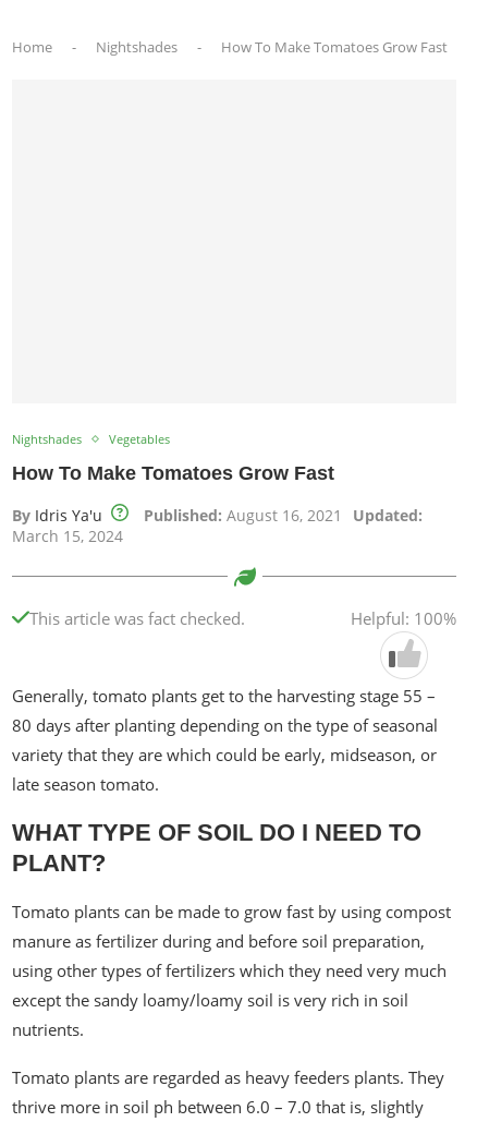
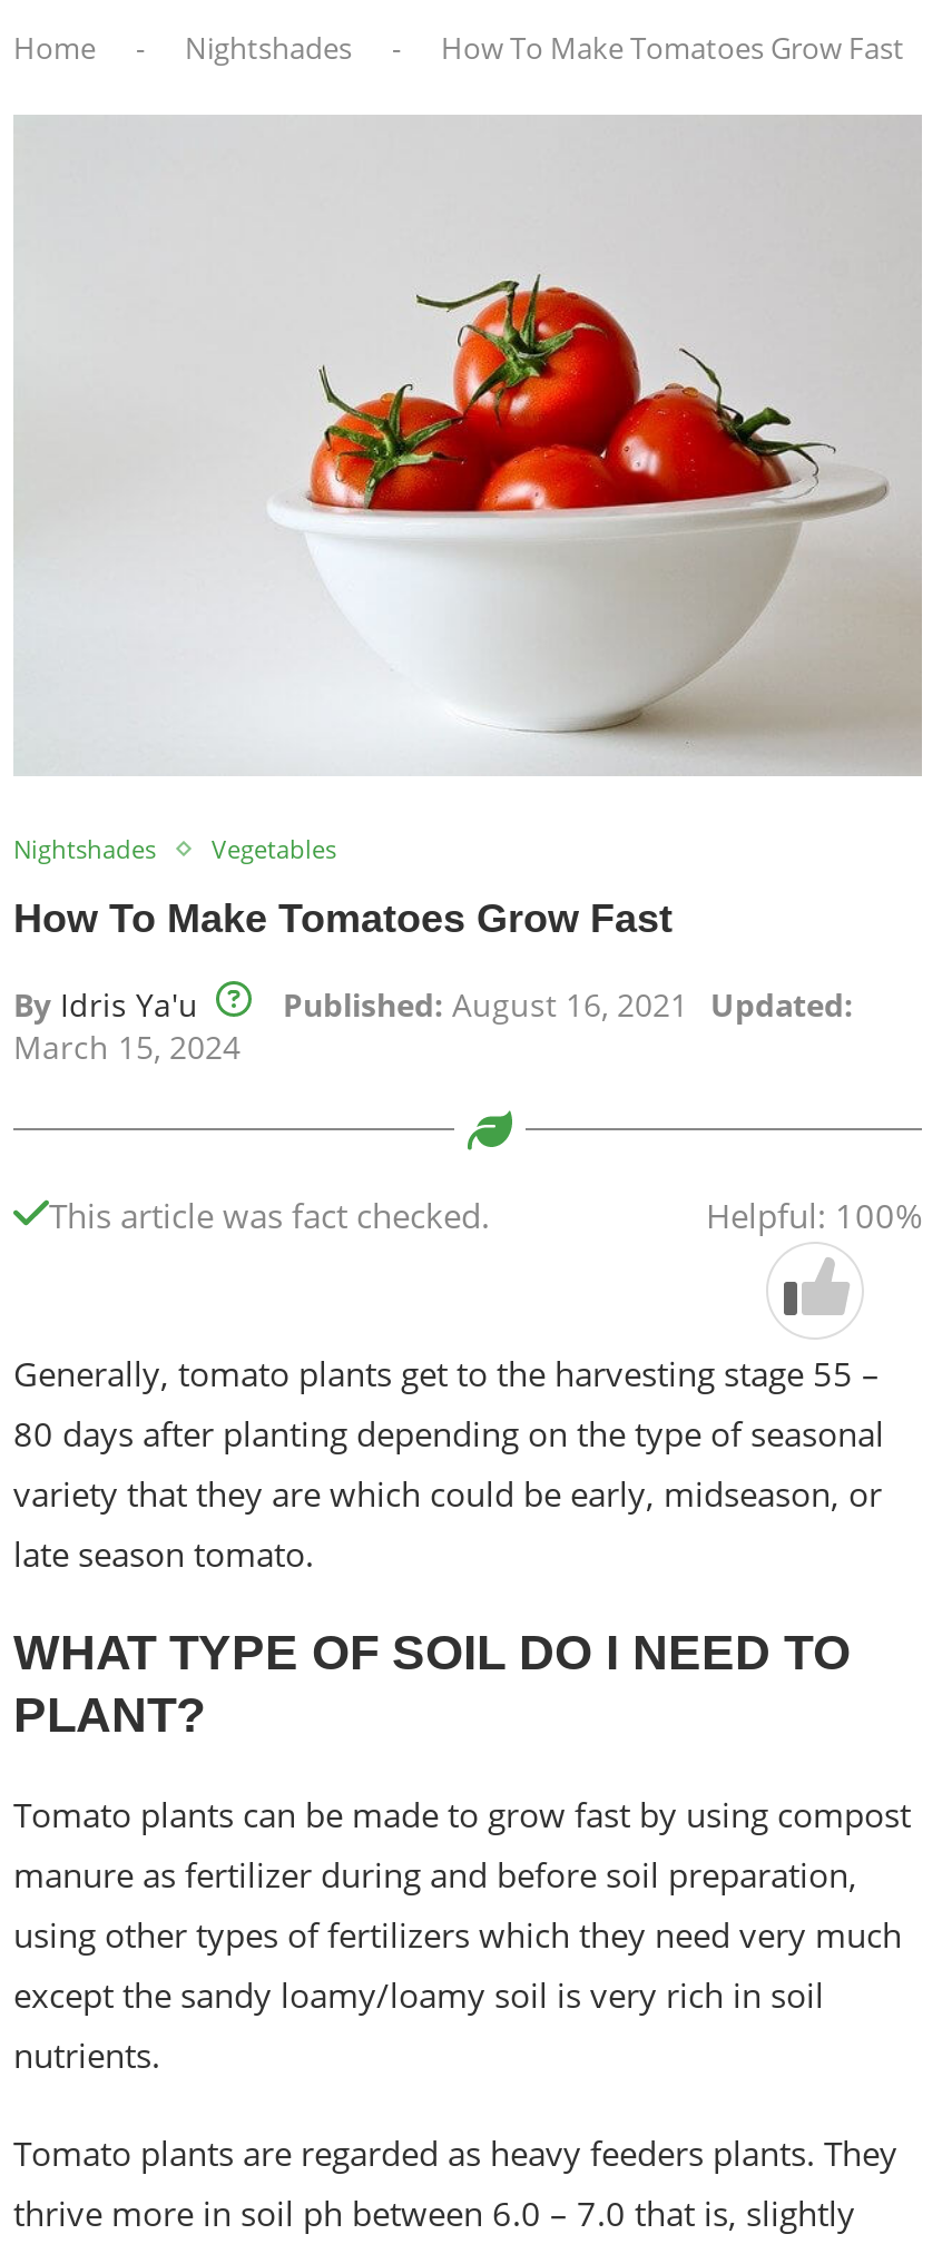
none -> [16,115,922,776] [image]

